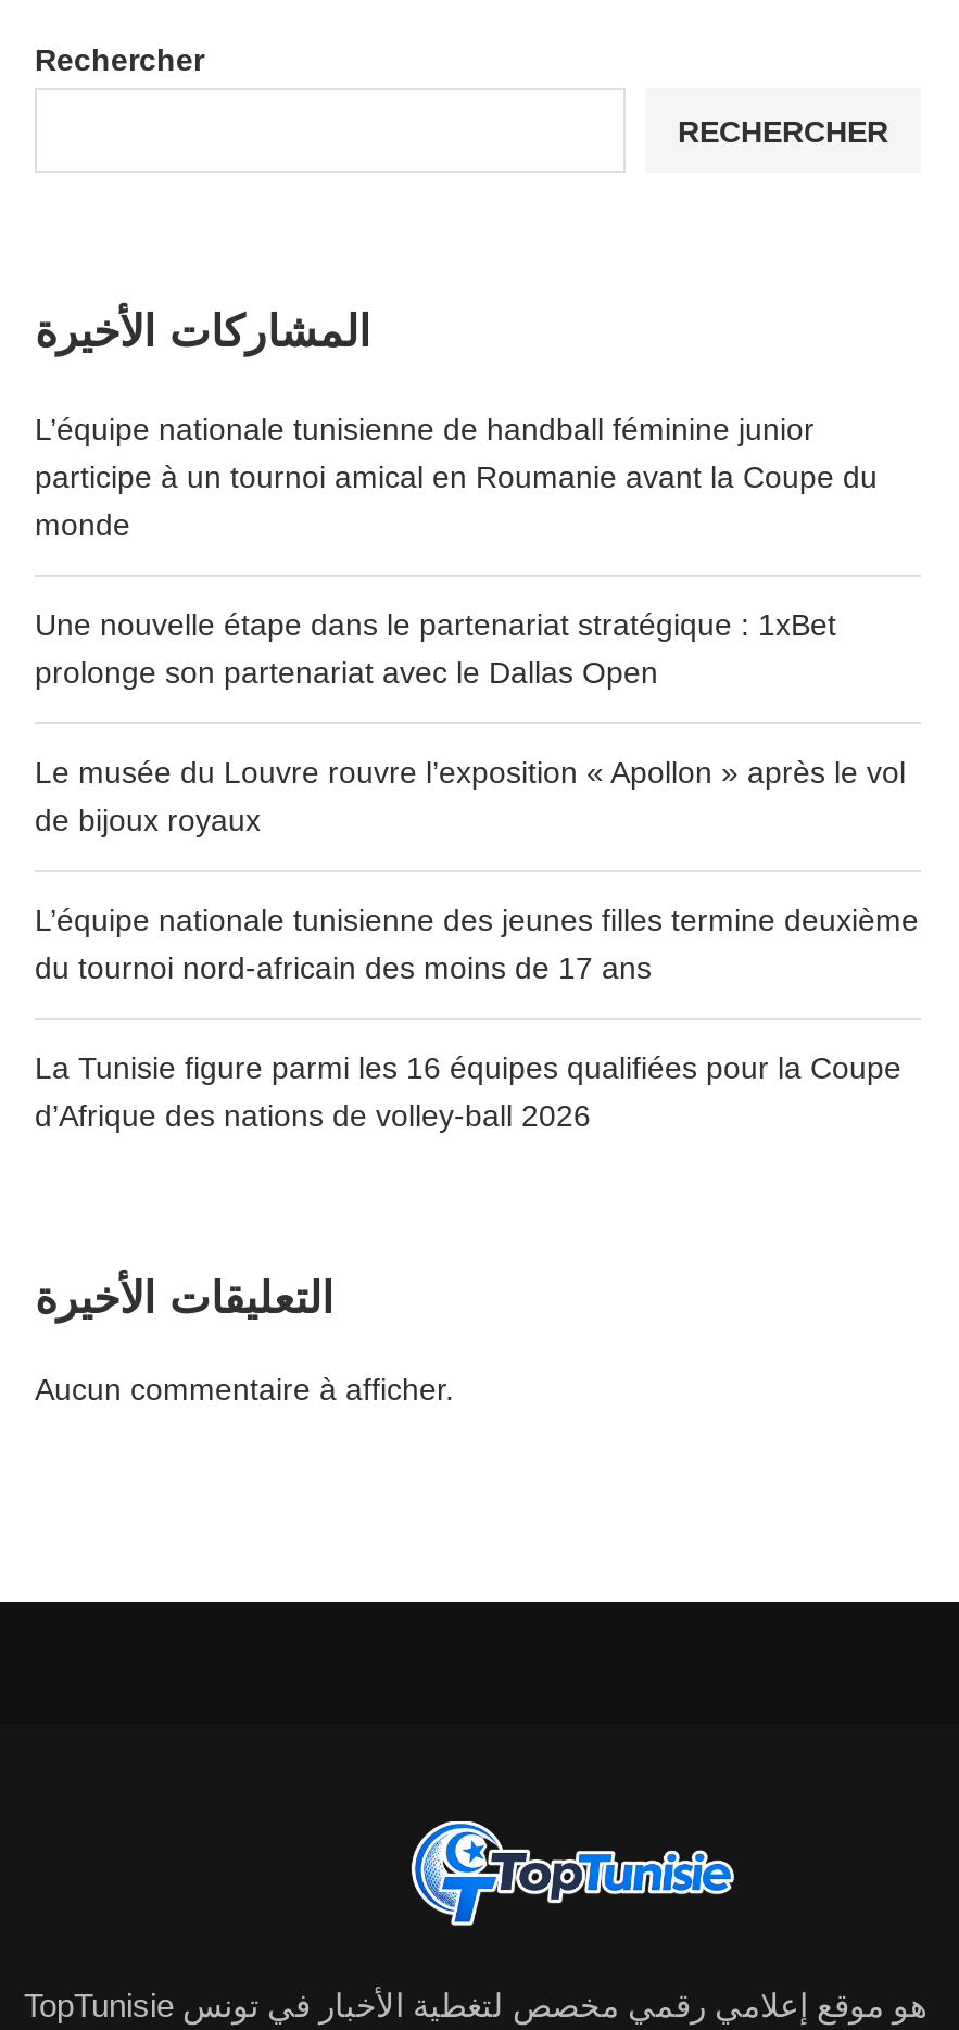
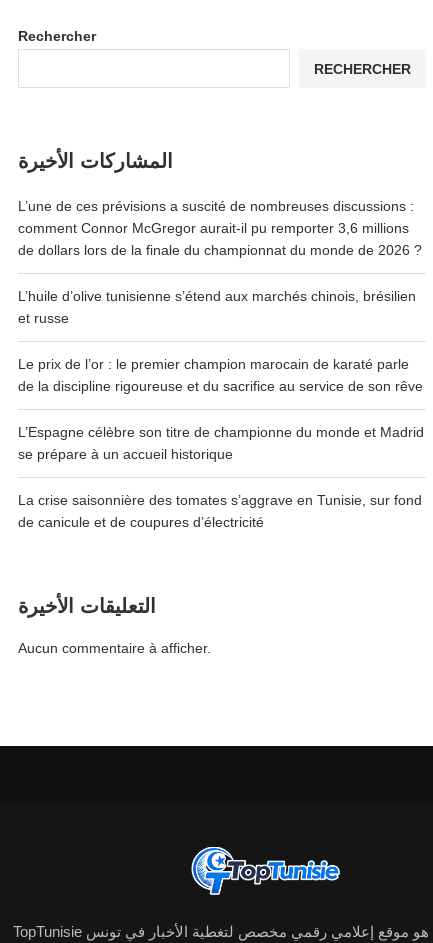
[35,412,878,543] L’équipe nationale tunisienne de handball féminine junior | participe à un tournoi amical en Roumanie avant la Coupe du | monde -> [18,198,422,258] L’une de ces prévisions a suscité de nombreuses discussions : | comment Connor McGregor aurait-il pu remporter 3,6 millions | de dollars lors de la finale du championnat du monde de 2026 ?
[35,608,836,690] Une nouvelle étape dans le partenariat stratégique : 1xBet | prolonge son partenariat avec le Dallas Open -> [18,288,416,326] L’huile d’olive tunisienne s’étend aux marchés chinois, brésilien | et russe
[35,756,906,838] Le musée du Louvre rouvre l’exposition « Apollon » après le vol | de bijoux royaux -> [18,356,423,394] Le prix de l’or : le premier champion marocain de karaté parle | de la discipline rigoureuse et du sacrifice au service de son rêve
[35,903,919,986] L’équipe nationale tunisienne des jeunes filles termine deuxième | du tournoi nord-africain des moins de 17 ans -> [18,424,424,462] L’Espagne célèbre son titre de championne du monde et Madrid | se prépare à un accueil historique
[35,1051,901,1133] La Tunisie figure parmi les 16 équipes qualifiées pour la Coupe | d’Afrique des nations de volley-ball 2026 -> [18,492,422,530] La crise saisonnière des tomates s’aggrave en Tunisie, sur fond | de canicule et de coupures d’électricité

